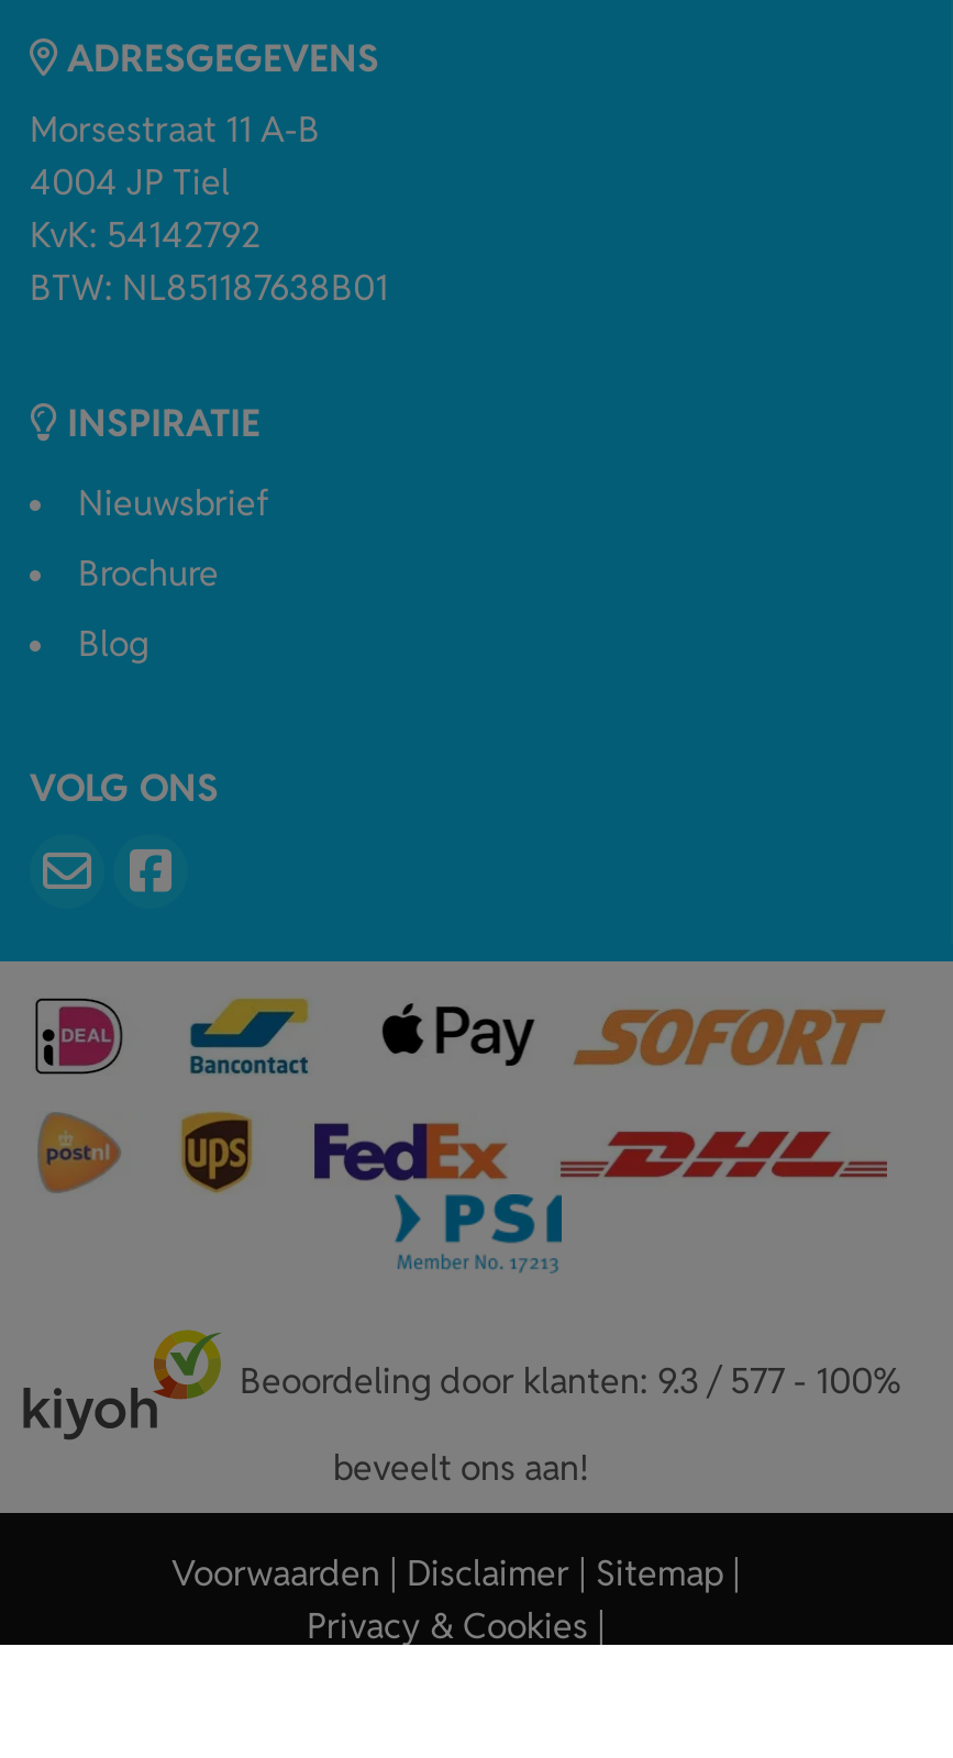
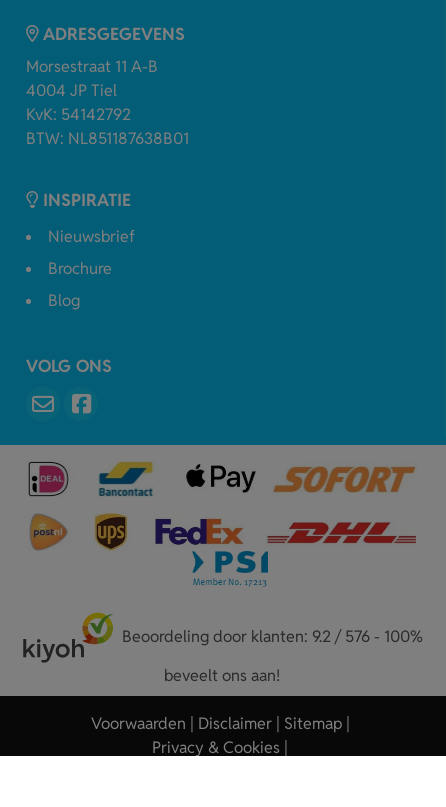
[240,1359,901,1405] Beoordeling door klanten: 9.3 / 577 - 100% -> [121,626,422,647] Beoordeling door klanten: 9.2 / 576 - 100%

